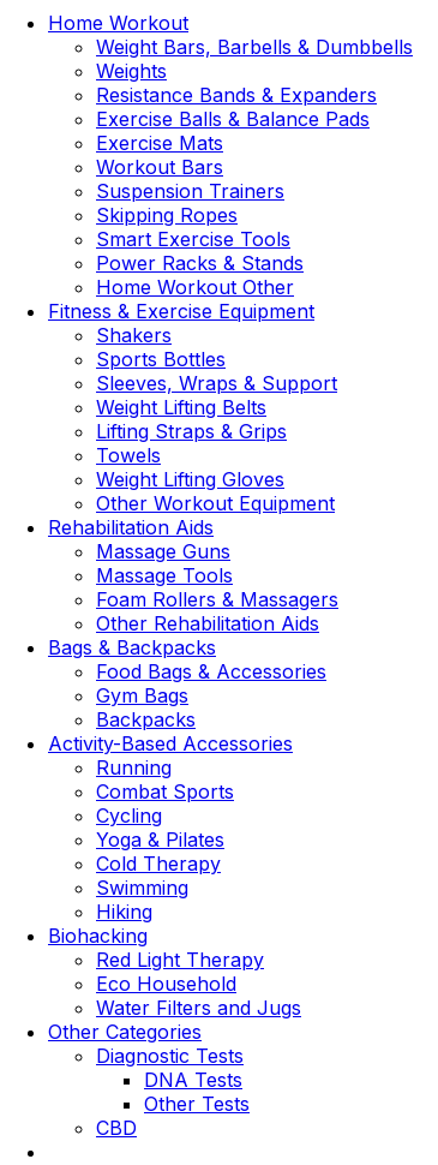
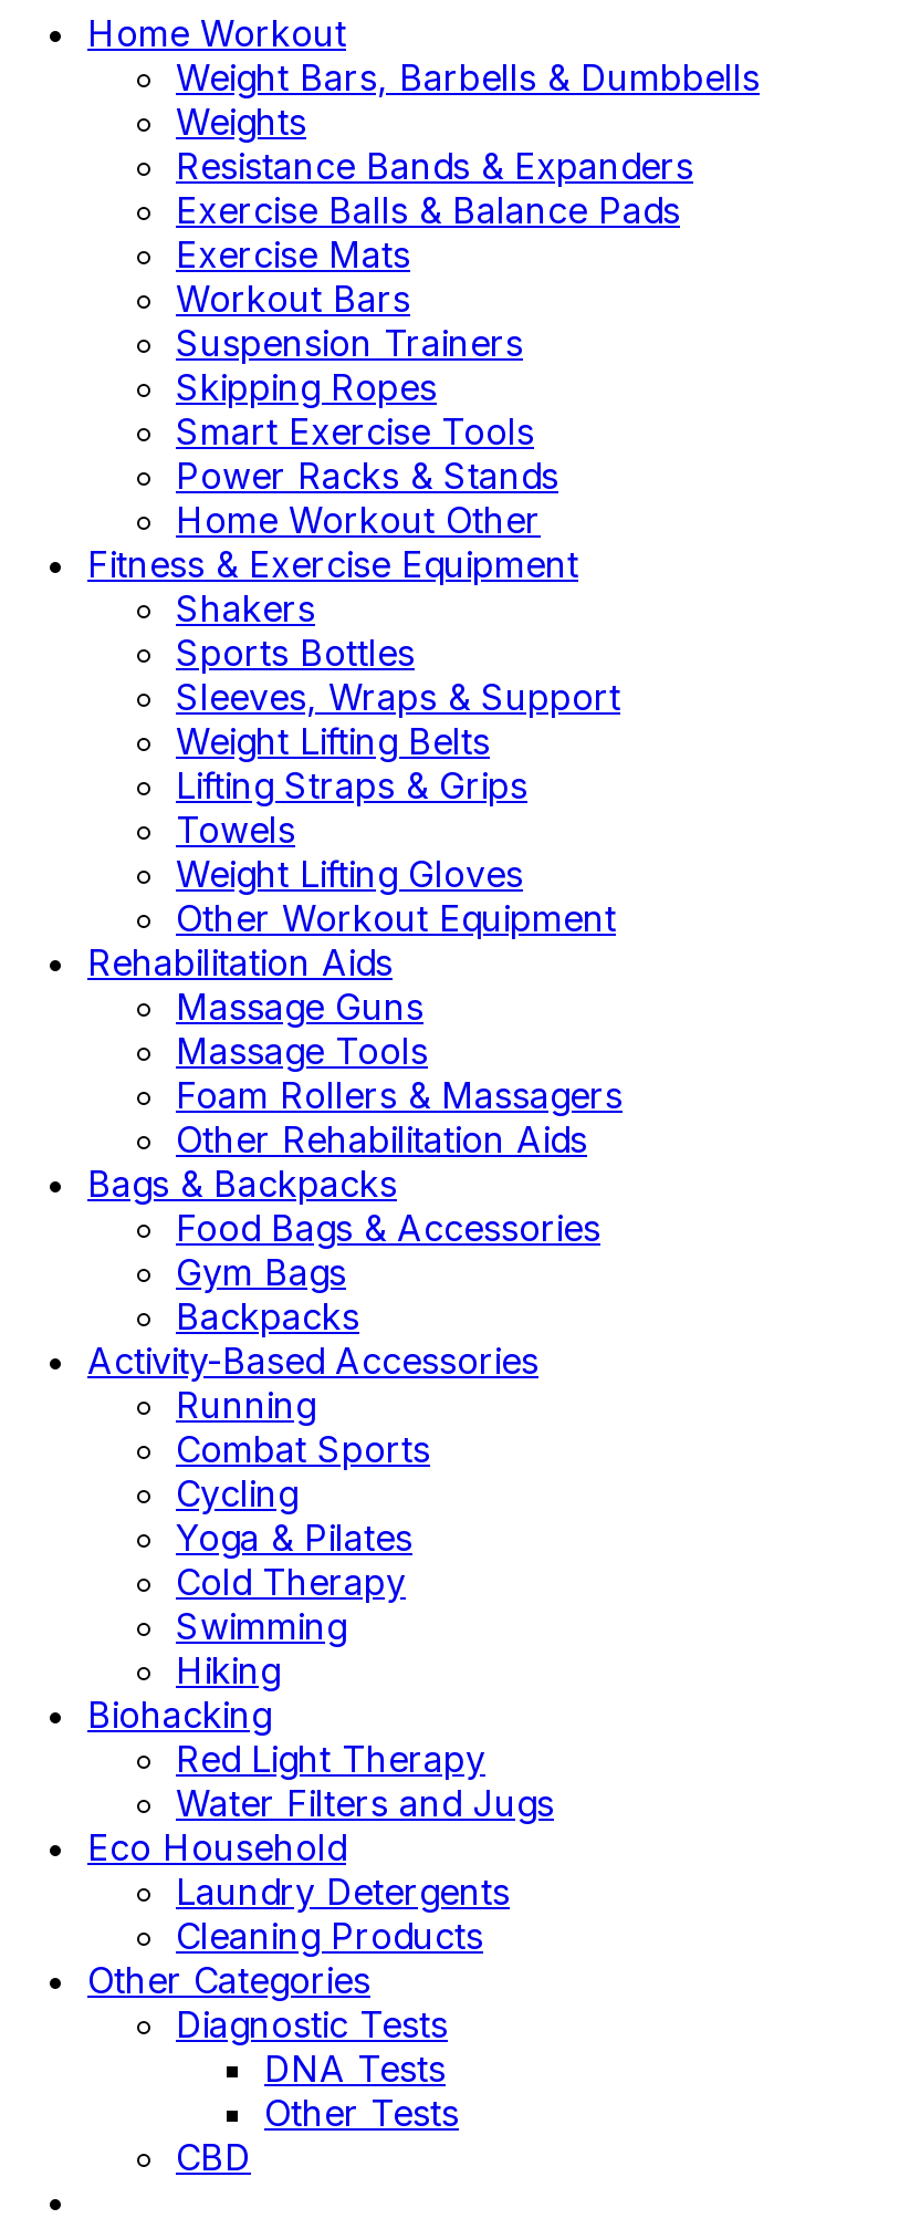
moved [96,995,301,1019] -> [176,1780,554,1824]: Water Filters and Jugs
none -> [176,1869,510,1957] Laundry Detergents | Cleaning Products

